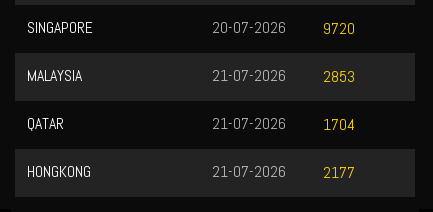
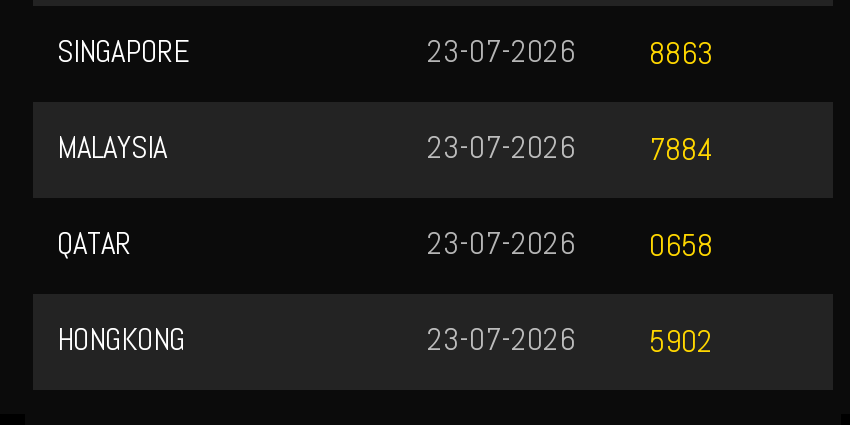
[212,18,286,38] 20-07-2026 -> [427,33,575,73] 23-07-2026
[323,19,355,39] 9720 -> [649,34,713,74] 8863
[212,66,286,86] 21-07-2026 -> [427,129,575,169] 23-07-2026
[323,67,355,87] 2853 -> [649,130,713,170] 7884
[212,114,286,134] 21-07-2026 -> [427,225,575,265] 23-07-2026
[323,115,355,135] 1704 -> [649,226,713,266] 0658
[212,162,286,182] 21-07-2026 -> [427,321,575,361] 23-07-2026
[323,163,355,183] 2177 -> [649,322,713,362] 5902

